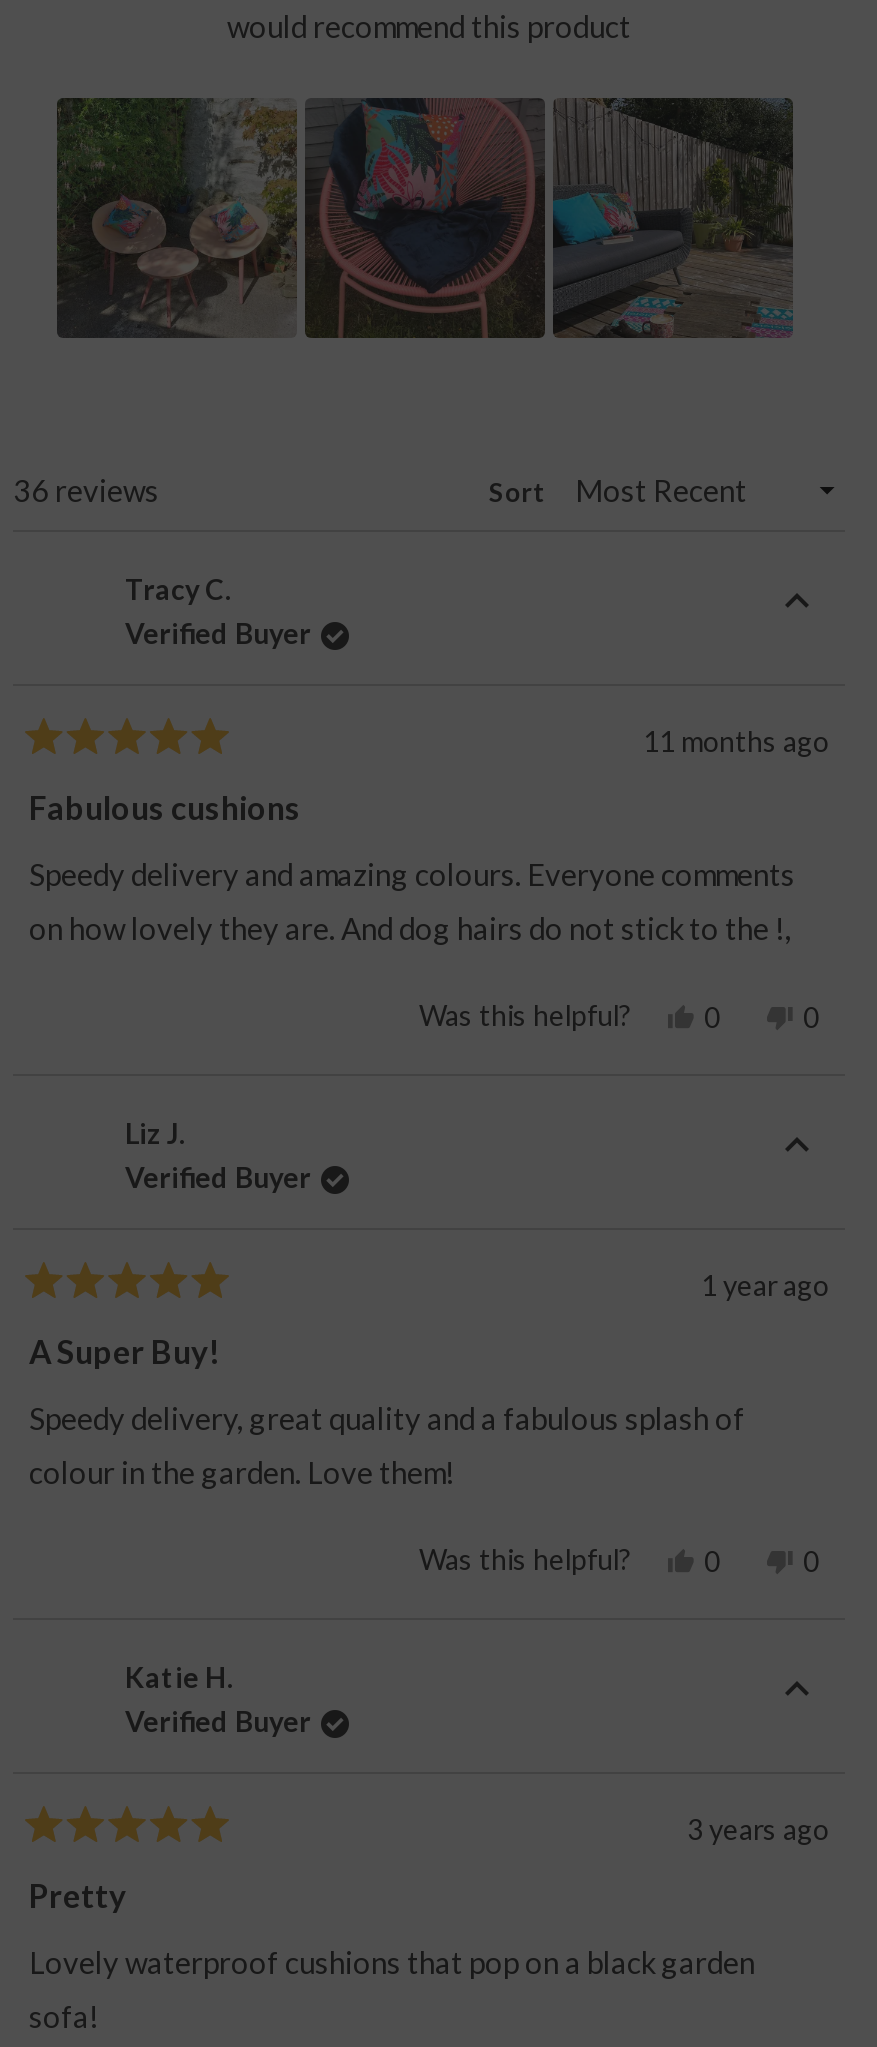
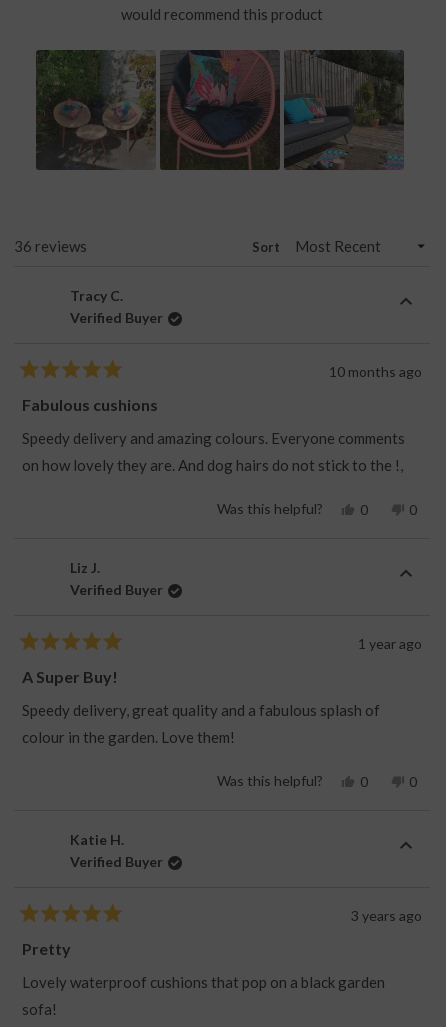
[643,725,829,759] 11 months ago -> [329,363,422,380] 10 months ago

